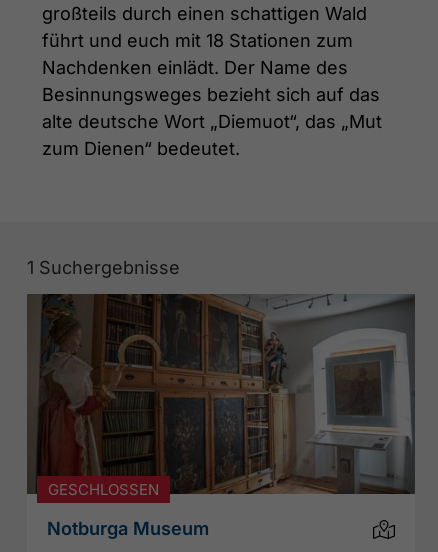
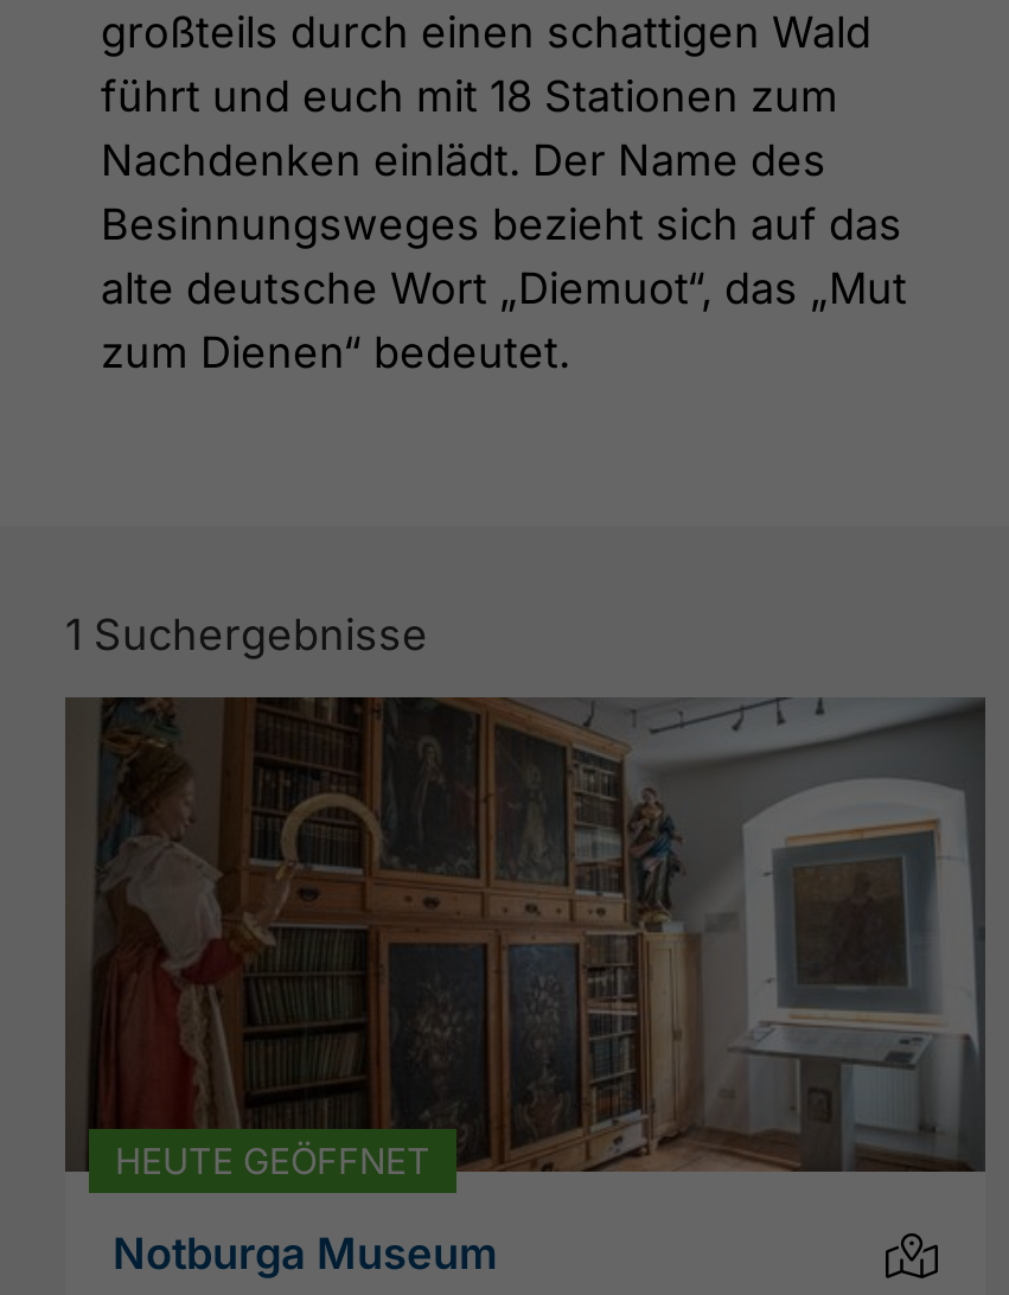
[48,480,159,499] GESCHLOSSEN -> [115,1139,430,1184] HEUTE GEÖFFNET

